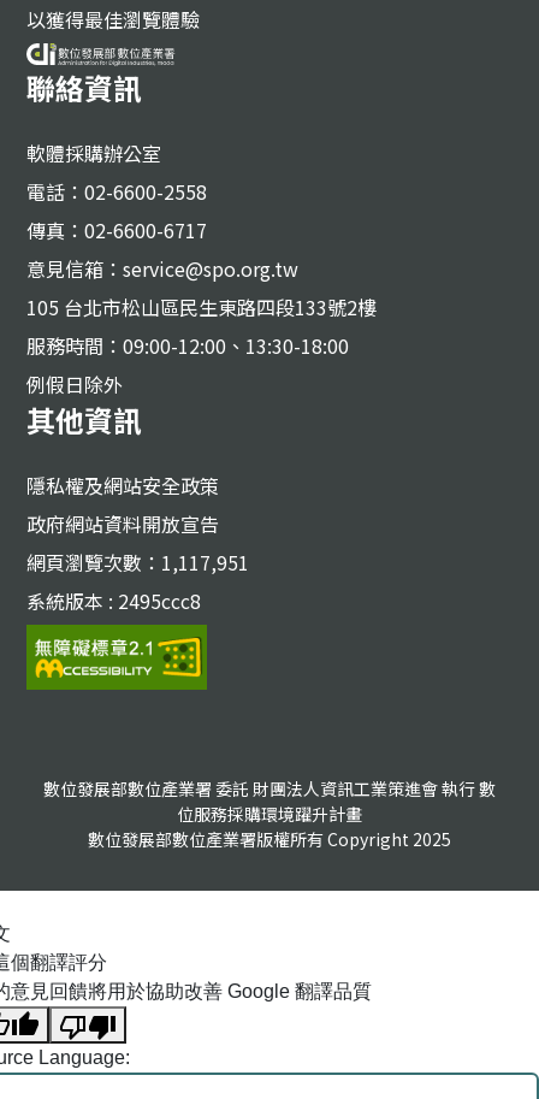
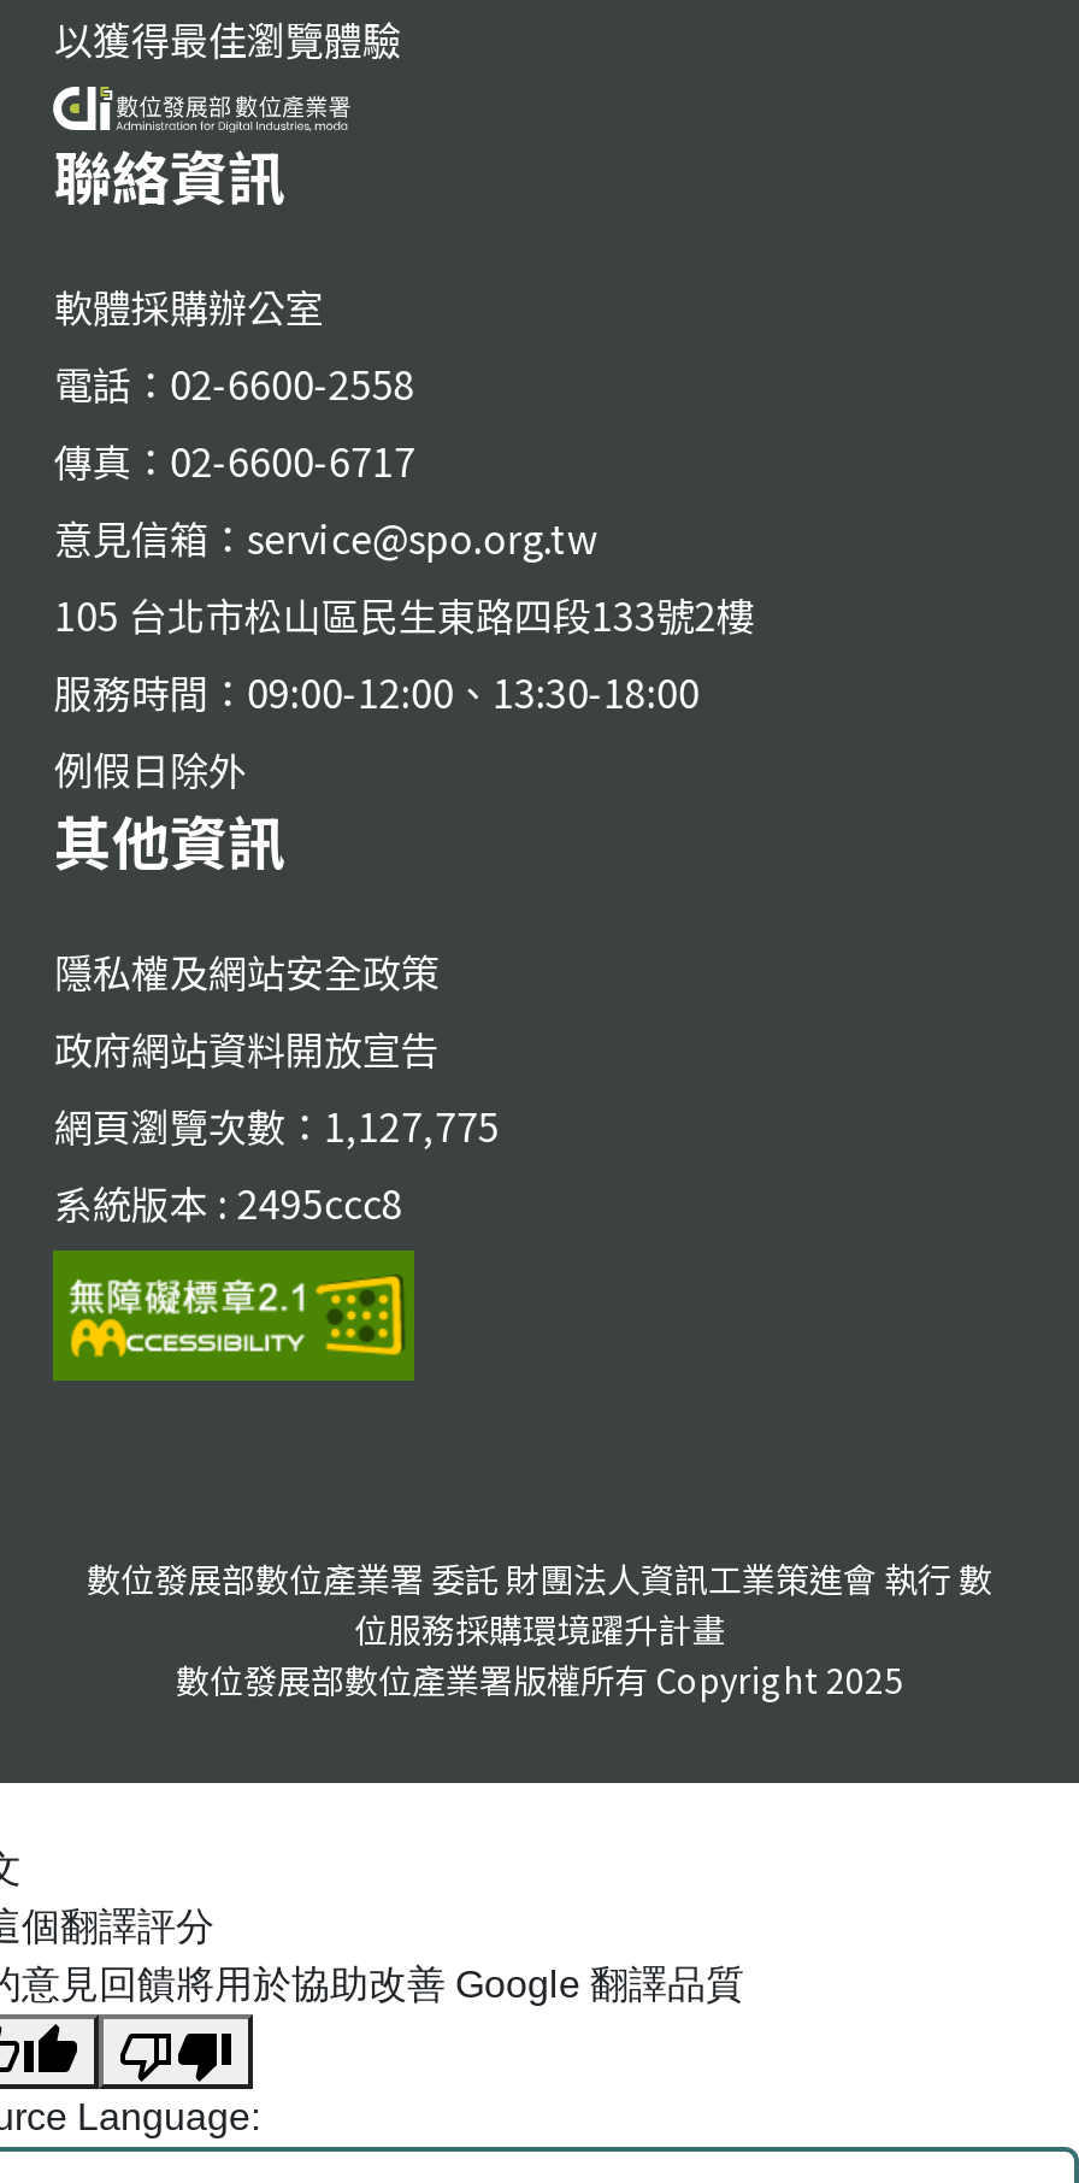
[27,548,250,577] 網頁瀏覽次數：1,117,951 -> [54,1096,500,1154] 網頁瀏覽次數：1,127,775

